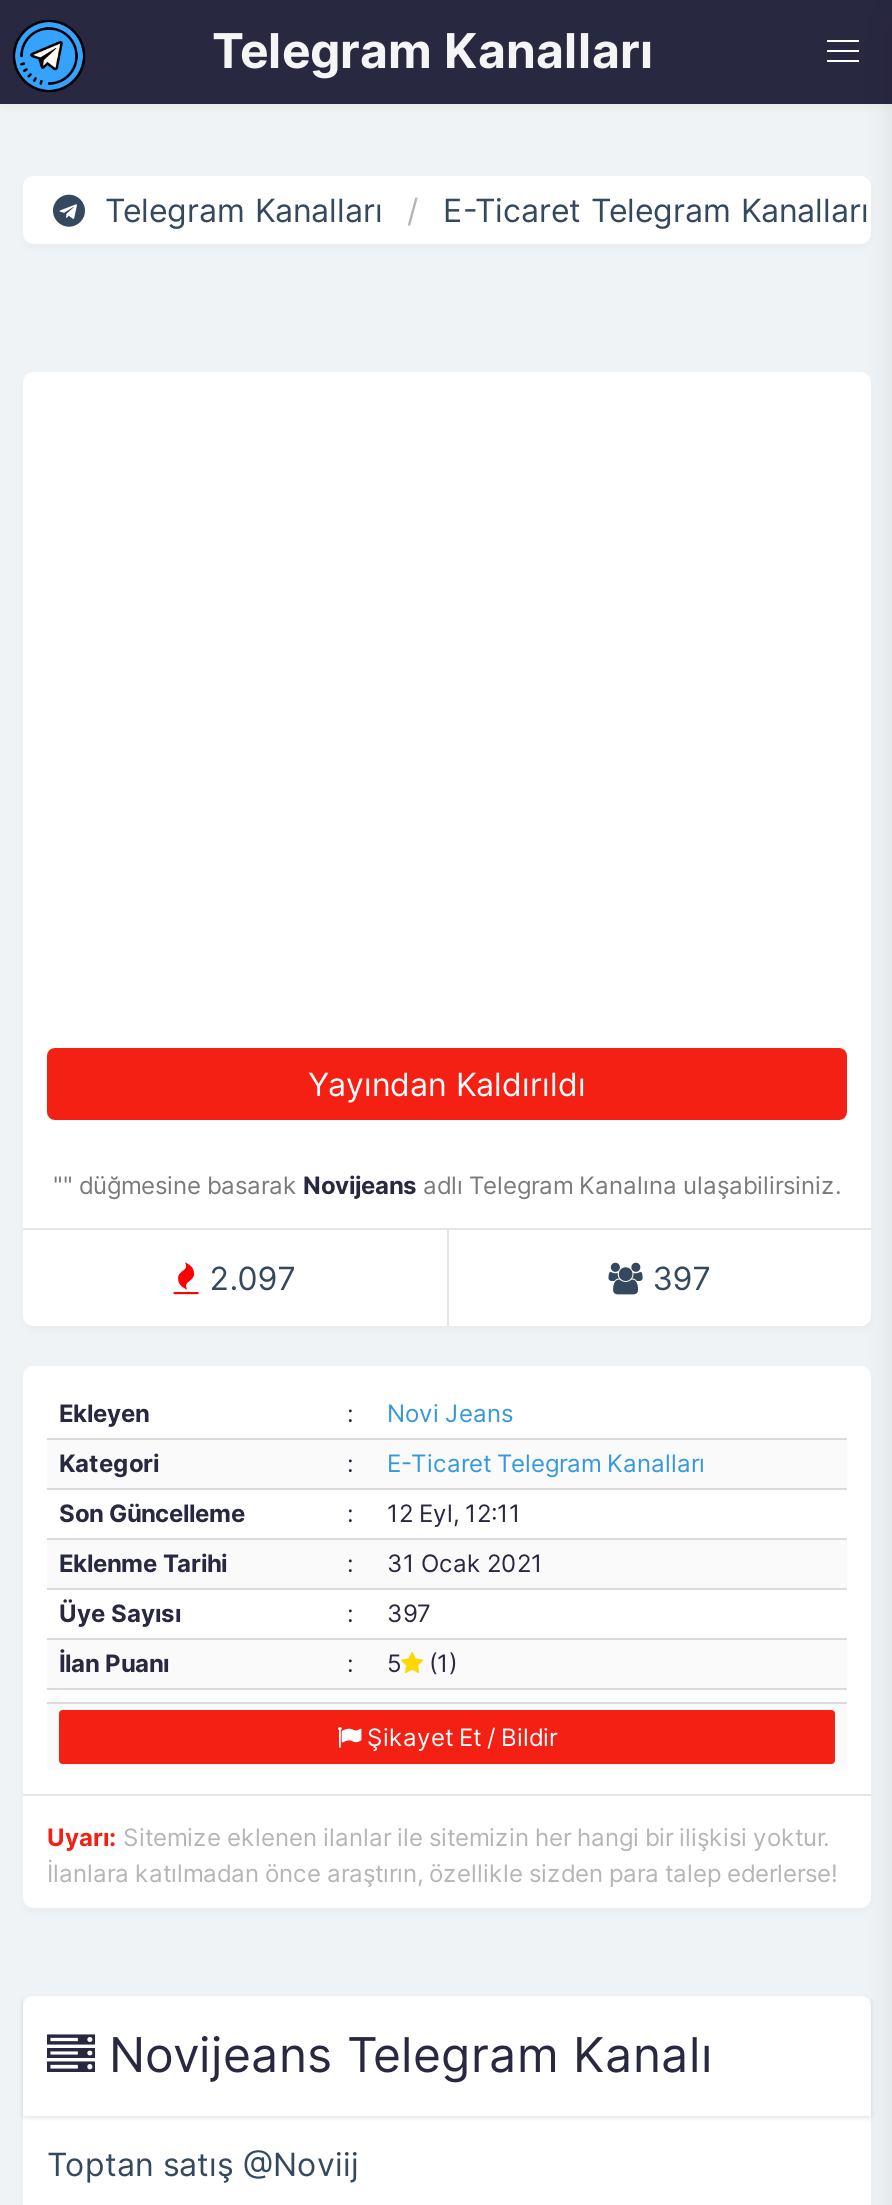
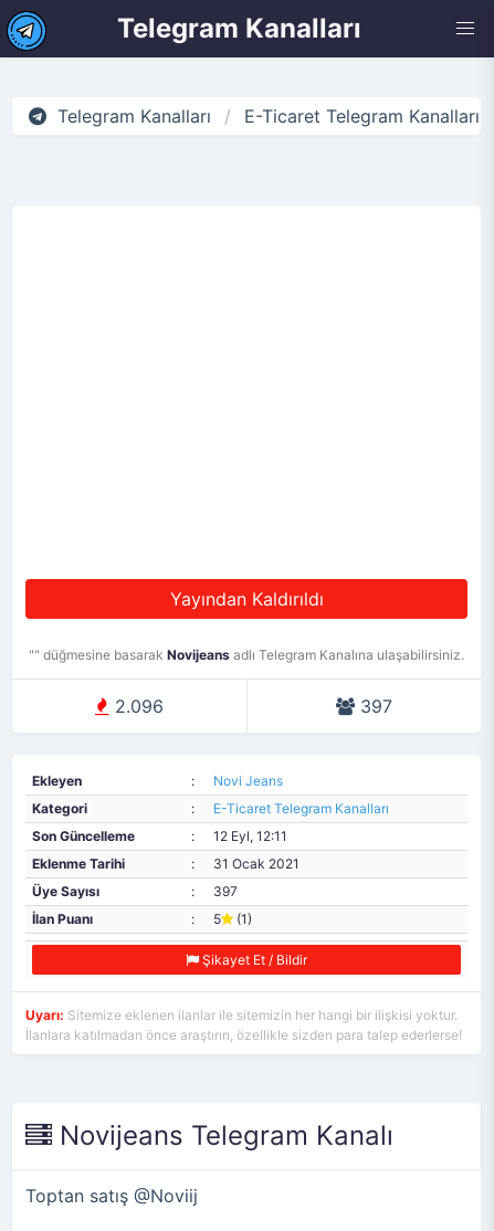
[199,1258,295,1298] 2.097 -> [109,695,163,717] 2.096

